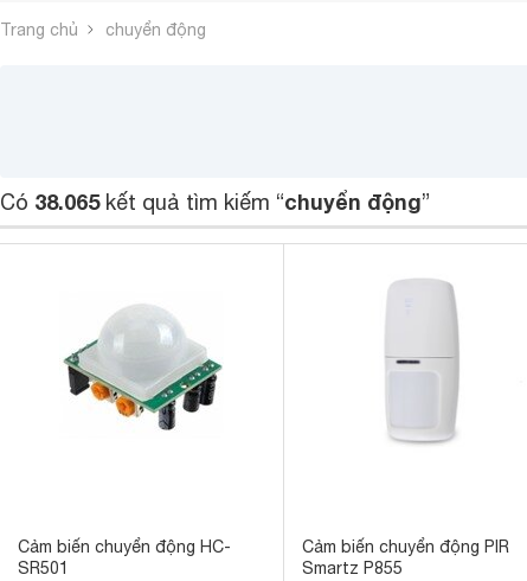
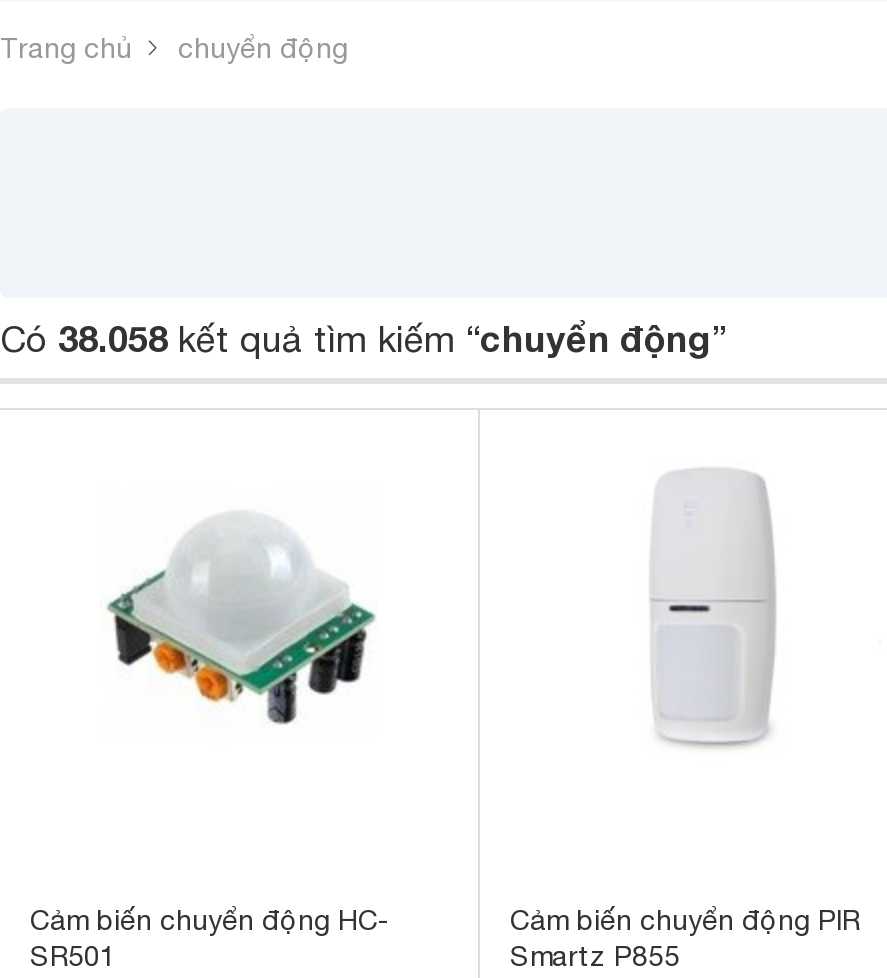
[0,188,430,214] Có 38.065 kết quả tìm kiếm “chuyển động” -> [0,315,726,359] Có 38.058 kết quả tìm kiếm “chuyển động”

